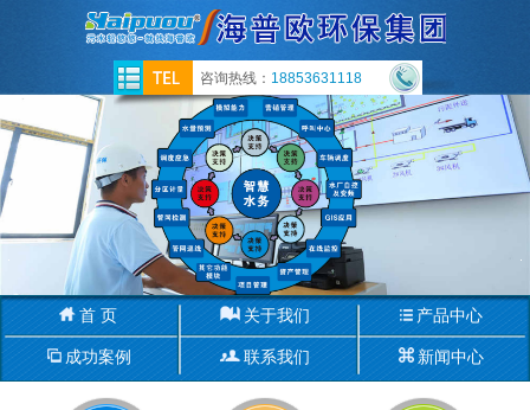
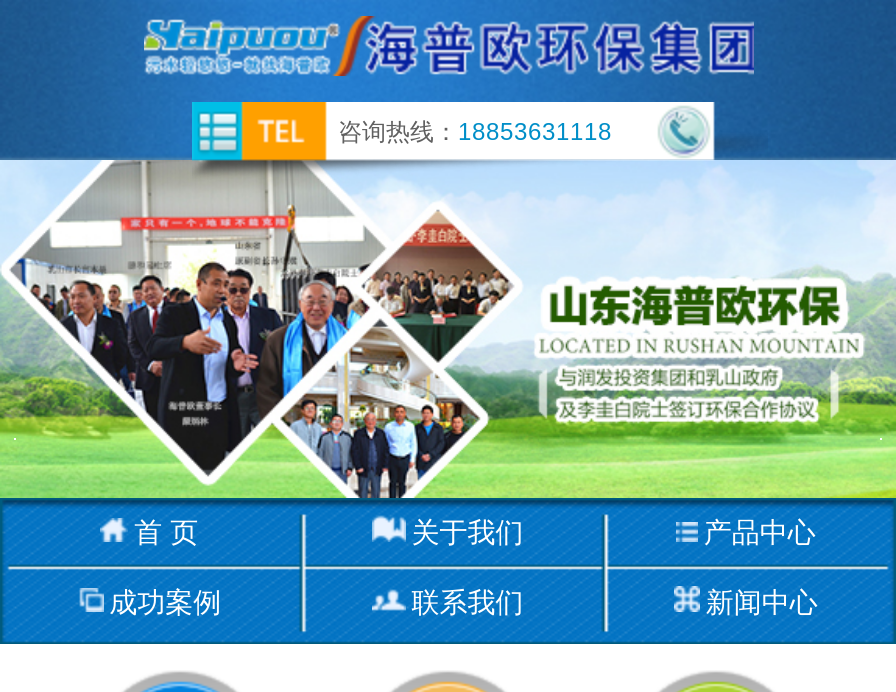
[4,95,526,296] [image] -> [6,160,890,500] [image]

